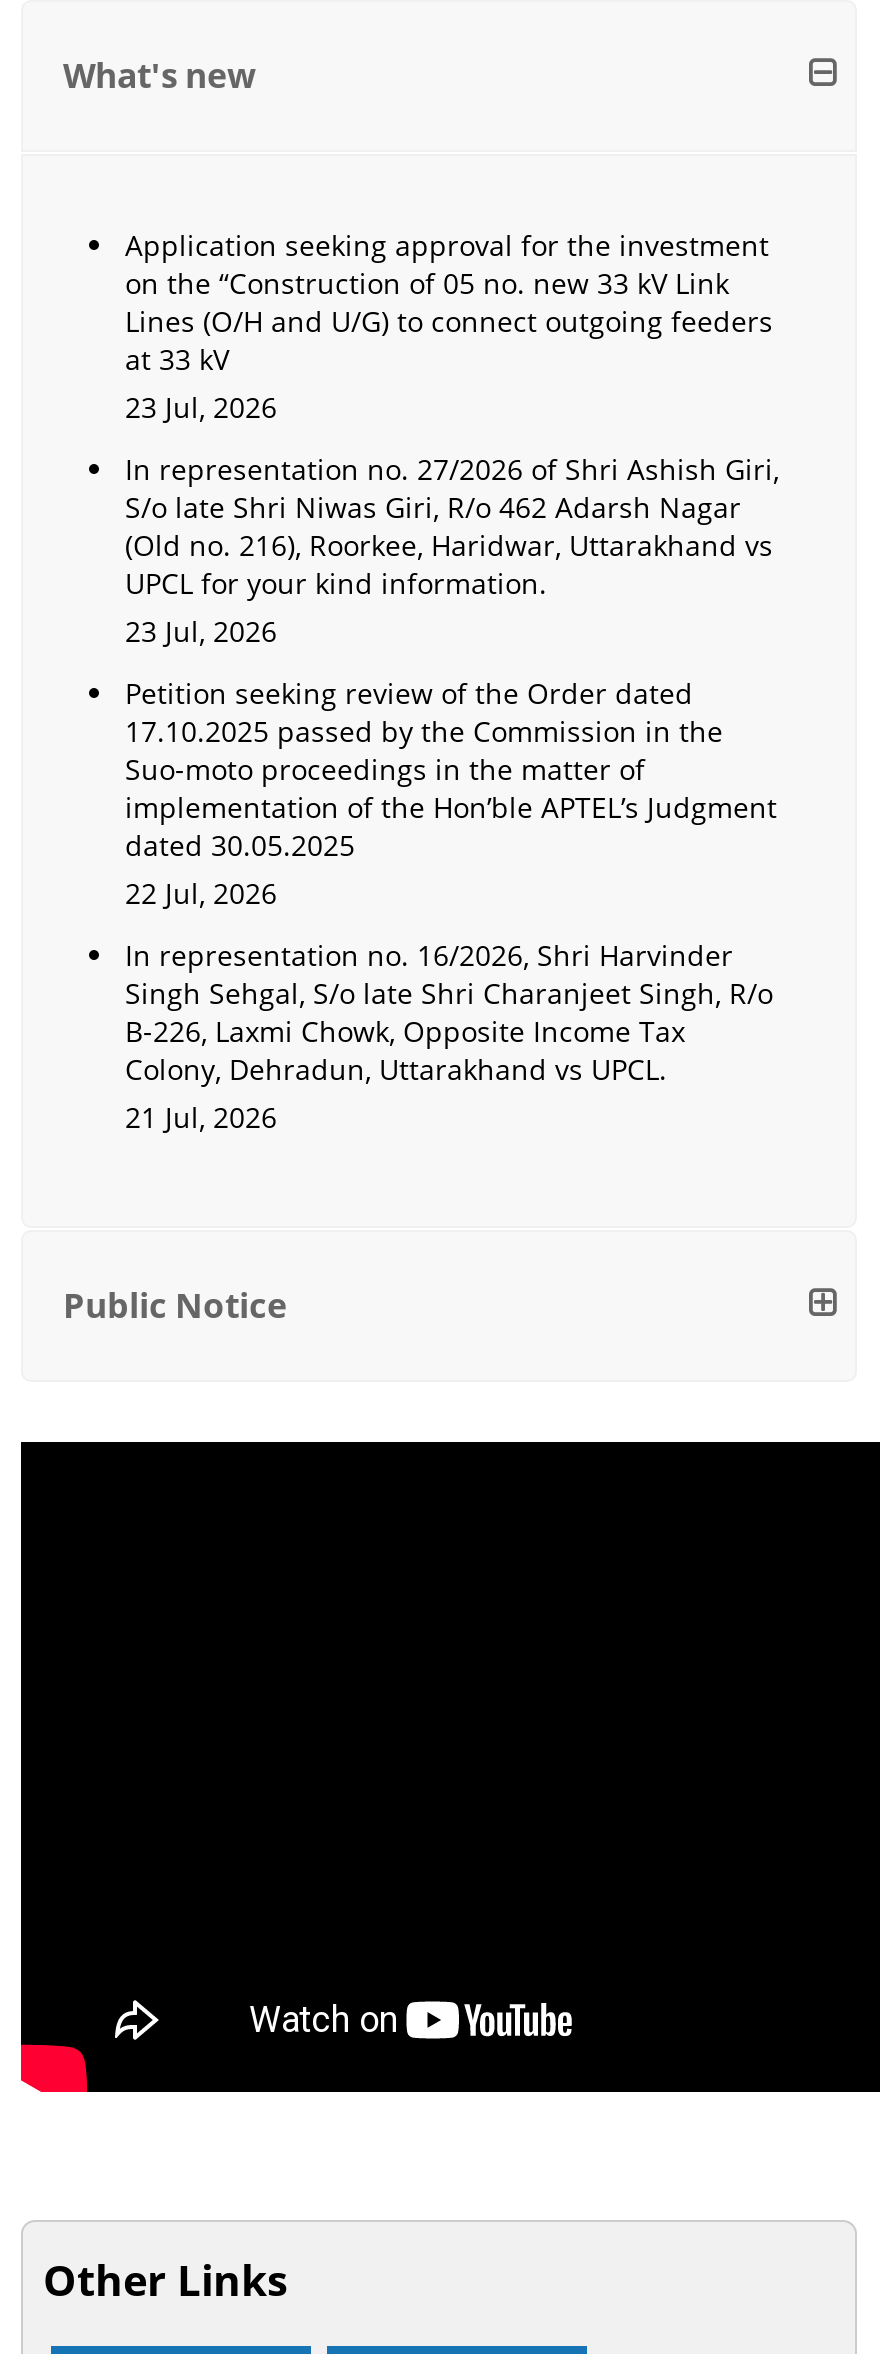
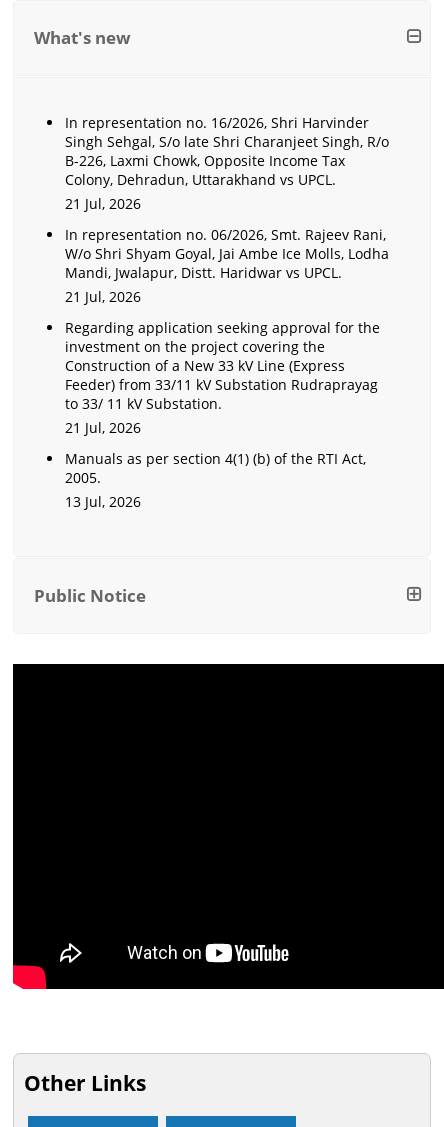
[125,225,779,911] Application seeking approval for the investment | on the “Construction of 05 no. new 33 kV Link | Lines (O/H and U/G) to connect outgoing feeders | at 33 kV | 23 Jul, 2026 | In representation no. 27/2026 of Shri Ashish Giri, | S/o late Shri Niwas Giri, R/o 462 Adarsh Nagar | (Old no. 216), Roorkee, Haridwar, Uttarakhand vs | UPCL for your kind information. | 23 Jul, 2026 | Petition seeking review of the Order dated | 17.10.2025 passed by the Commission in the | Suo-moto proceedings in the matter of | implementation of the Hon’ble APTEL’s Judgment | dated 30.05.2025 | 22 Jul, 2026 -> none
moved [125,935,773,1135] -> [65,112,389,212]: In representation no. 16/2026, Shri Harvinder | Singh Sehgal, S/o late Shri Charanjeet Singh, R/o | B-226, Laxmi Chowk, Opposite Income Tax | Colony, Dehradun, Uttarakhand vs UPCL. | 21 Jul, 2026
none -> [65,224,389,510] In representation no. 06/2026, Smt. Rajeev Rani, | W/o Shri Shyam Goyal, Jai Ambe Ice Molls, Lodha | Mandi, Jwalapur, Distt. Haridwar vs UPCL. | 21 Jul, 2026 | Regarding application seeking approval for the | investment on the project covering the | Construction of a New 33 kV Line (Express | Feeder) from 33/11 kV Substation Rudraprayag | to 33/ 11 kV Substation. | 21 Jul, 2026 | Manuals as per section 4(1) (b) of the RTI Act, | 2005. | 13 Jul, 2026

